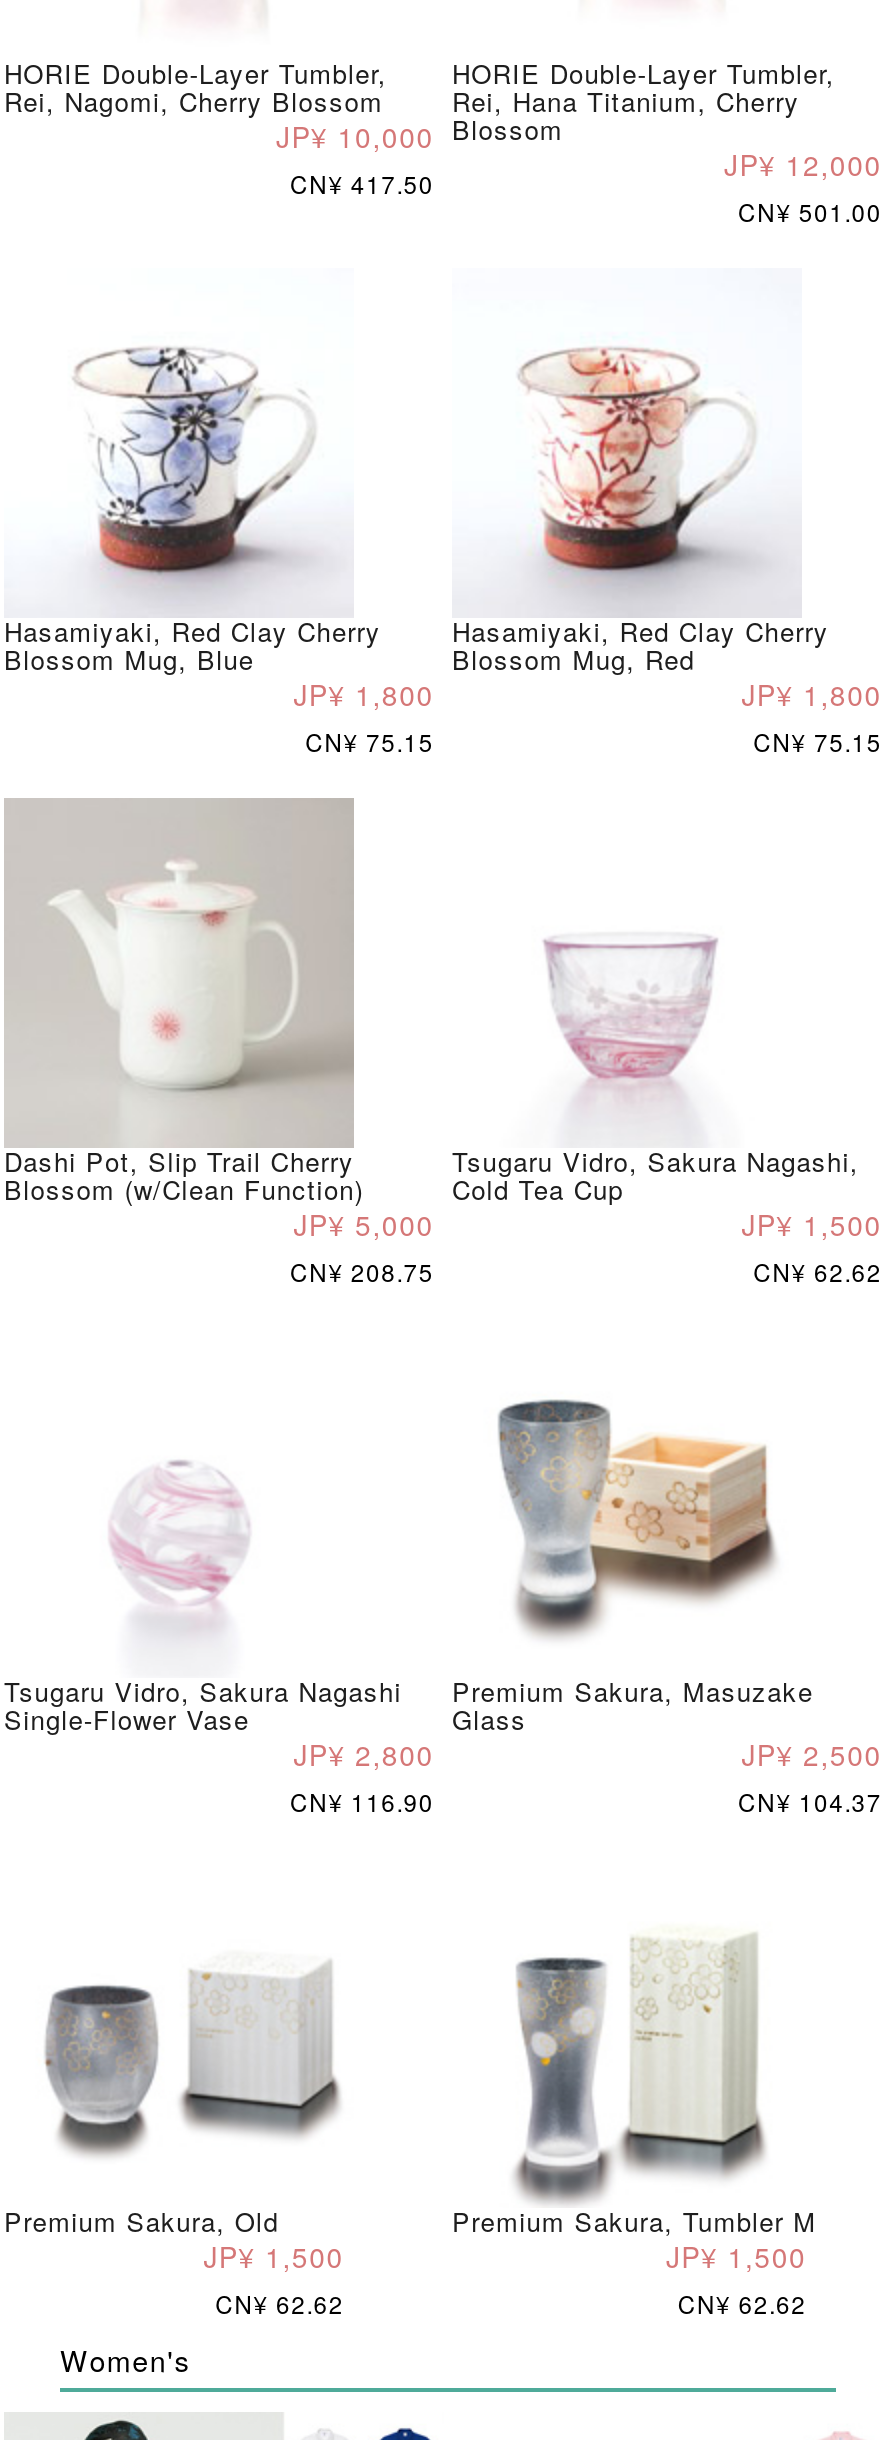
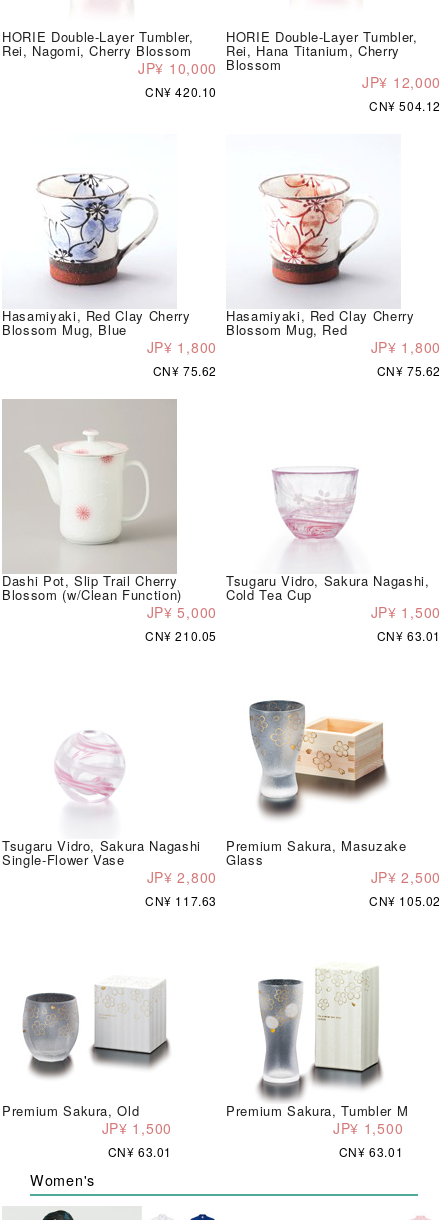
[290,165,434,199] CN¥ 417.50 -> [145,82,217,99] CN¥ 420.10
[738,193,882,227] CN¥ 501.00 -> [369,96,441,113] CN¥ 504.12
[305,723,434,757] CN¥ 75.15 -> [153,361,217,378] CN¥ 75.62
[753,723,882,757] CN¥ 75.15 -> [377,361,441,378] CN¥ 75.62
[290,1253,434,1287] CN¥ 208.75 -> [145,626,217,643] CN¥ 210.05
[753,1253,882,1287] CN¥ 62.62 -> [377,626,441,643] CN¥ 63.01
[290,1783,434,1817] CN¥ 116.90 -> [145,891,217,908] CN¥ 117.63
[738,1783,882,1817] CN¥ 104.37 -> [369,891,441,908] CN¥ 105.02
[215,2285,344,2319] CN¥ 62.62 -> [108,1142,172,1159] CN¥ 63.01
[678,2285,806,2319] CN¥ 62.62 -> [339,1142,403,1159] CN¥ 63.01

